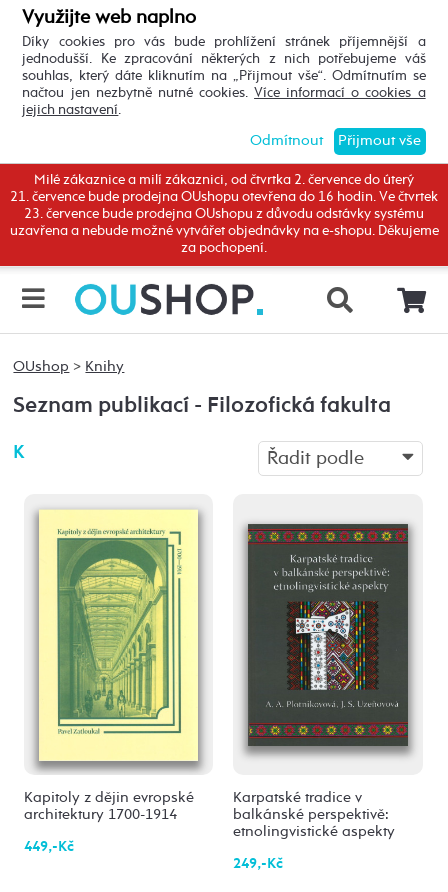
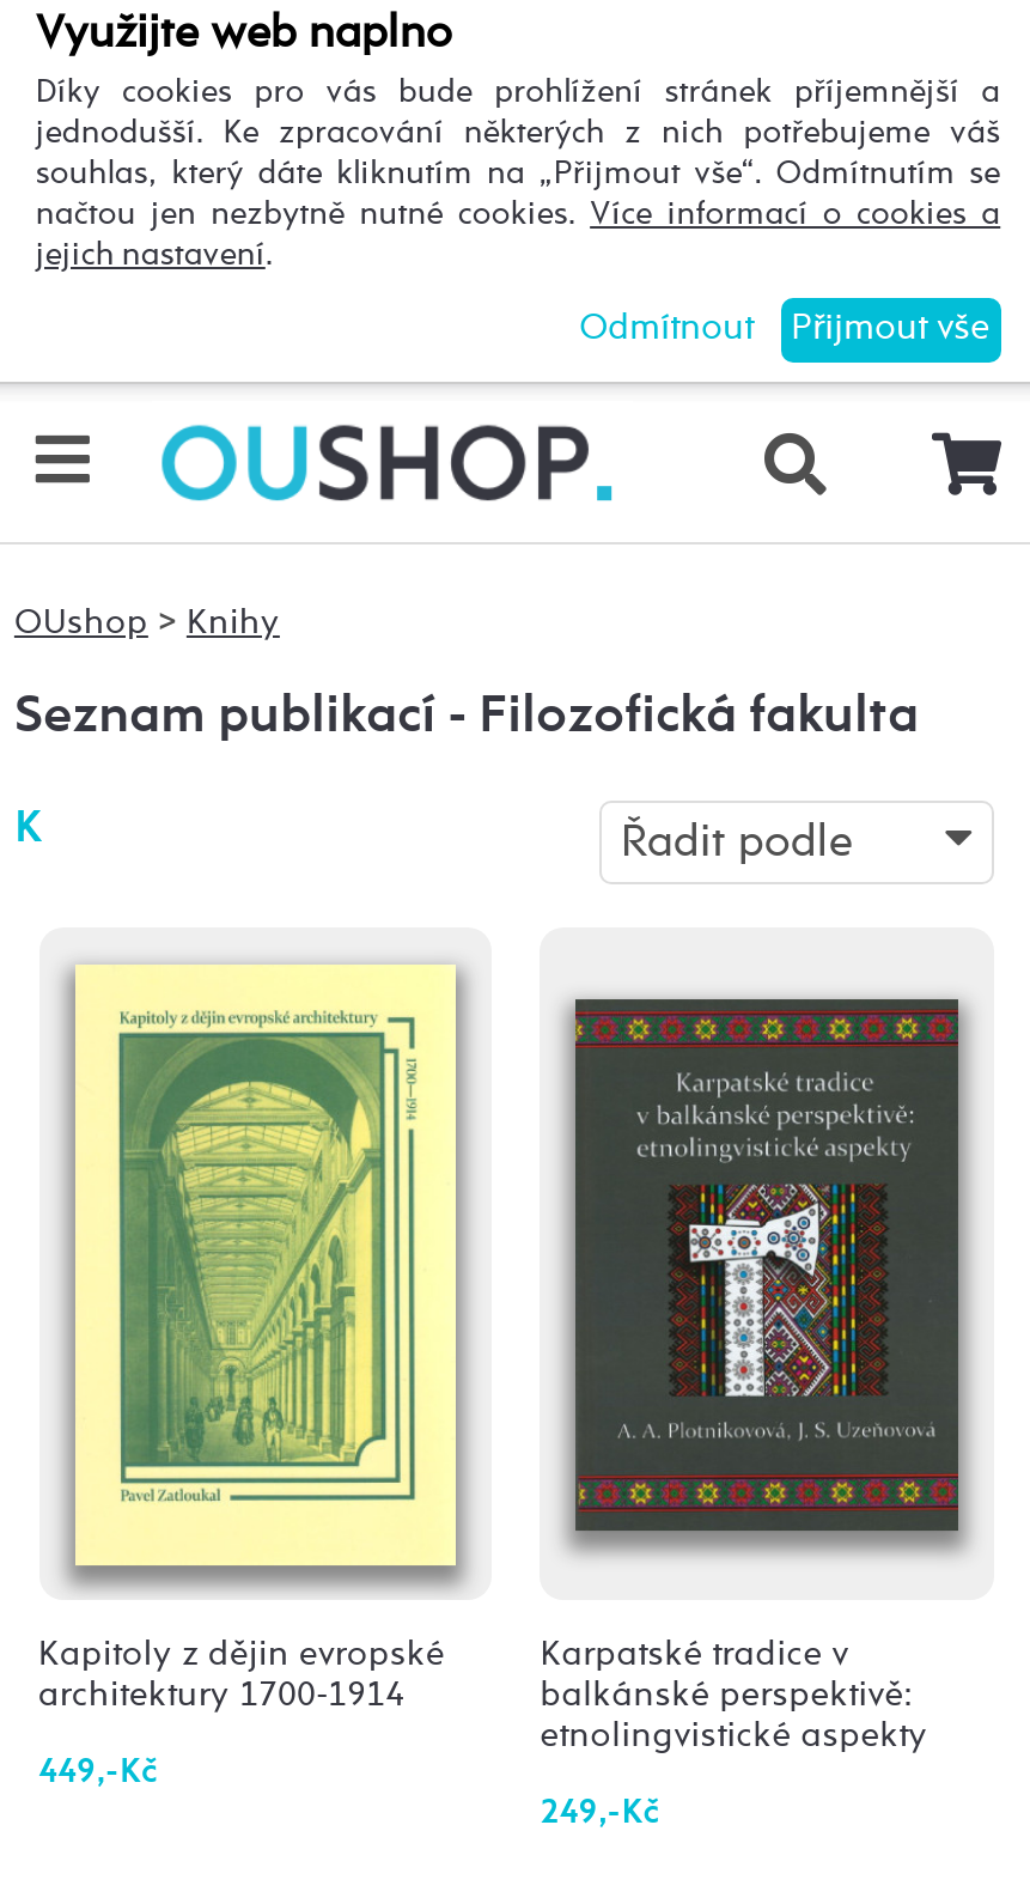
[9,173,438,255] Milé zákaznice a milí zákaznici, od čtvrtka 2. července do úterý | 21. července bude prodejna OUshopu otevřena do 16 hodin. Ve čtvrtek | 23. července bude prodejna OUshopu z důvodu odstávky systému | uzavřena a nebude možné vytvářet objednávky na e-shopu. Děkujeme | za pochopení. -> none

